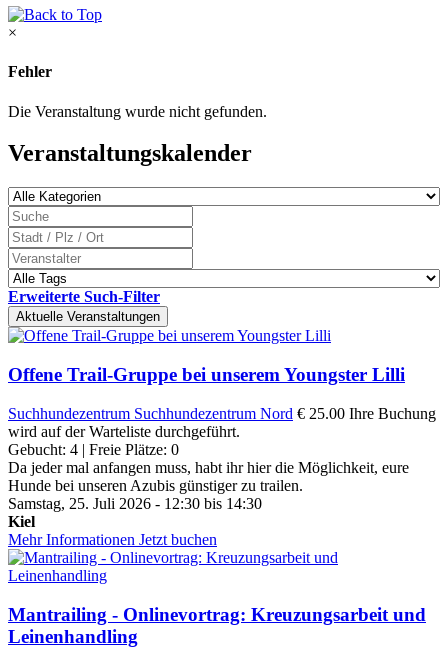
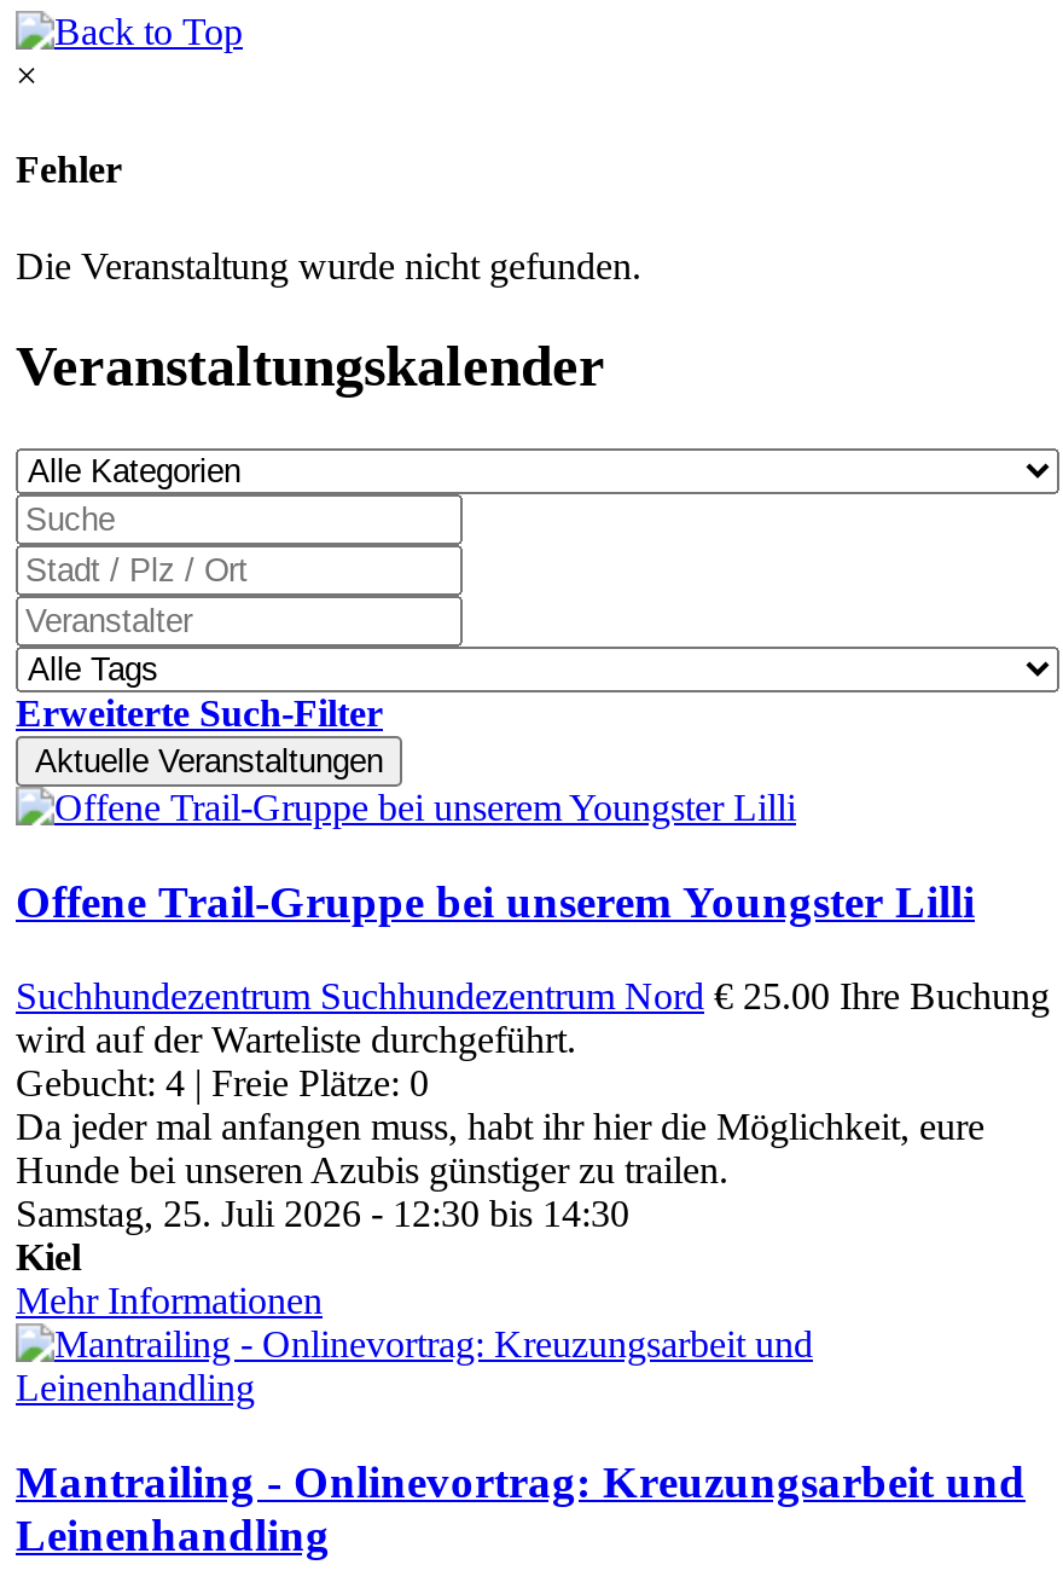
[8,531,217,548] Mehr Informationen Jetzt buchen -> [16,1279,323,1320] Mehr Informationen

